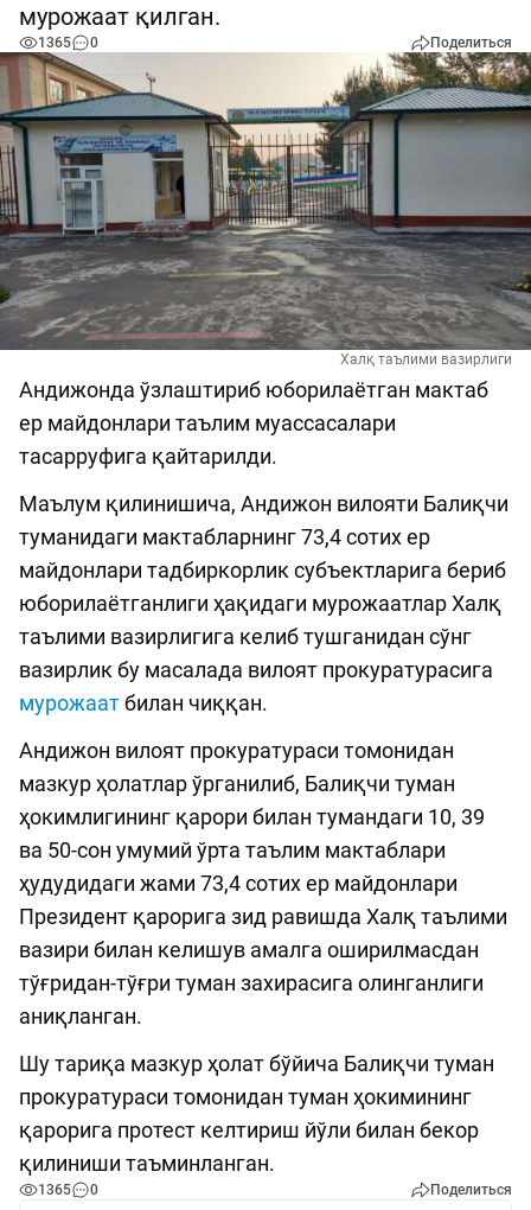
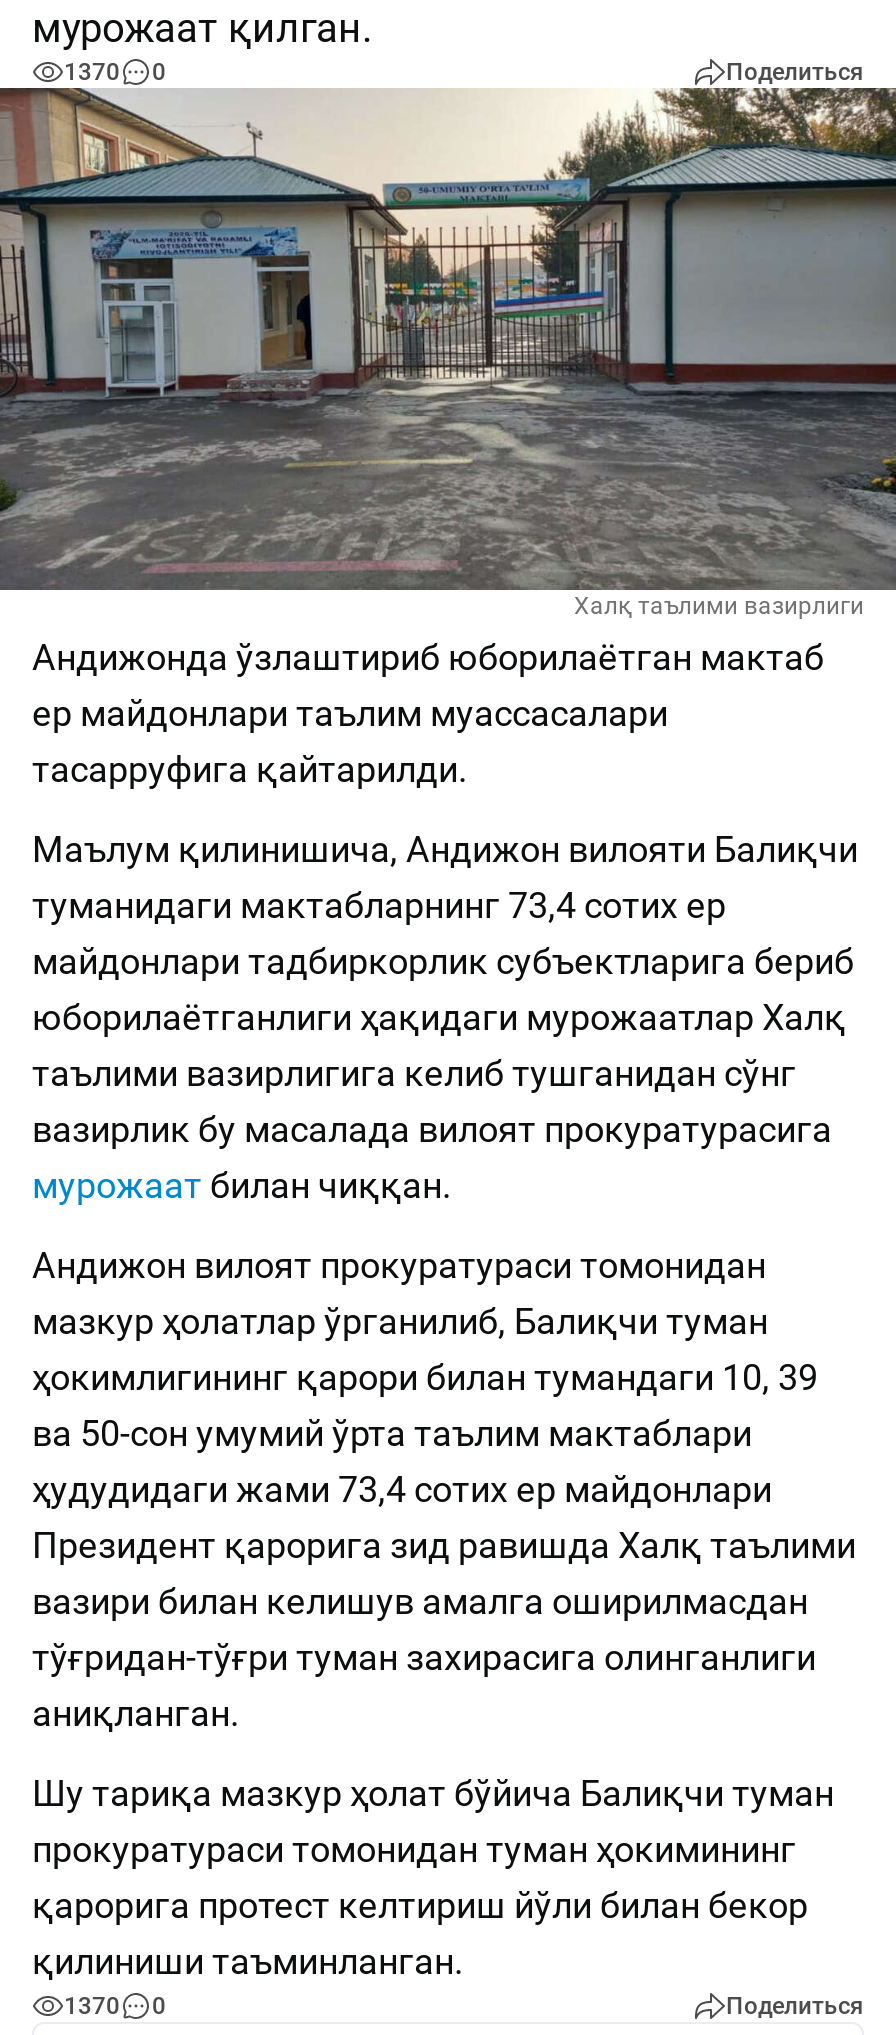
[38,34,98,51] 1365 0 -> [64,58,166,86] 1370 0
[38,1182,98,1198] 1365 0 -> [64,1992,166,2020] 1370 0

